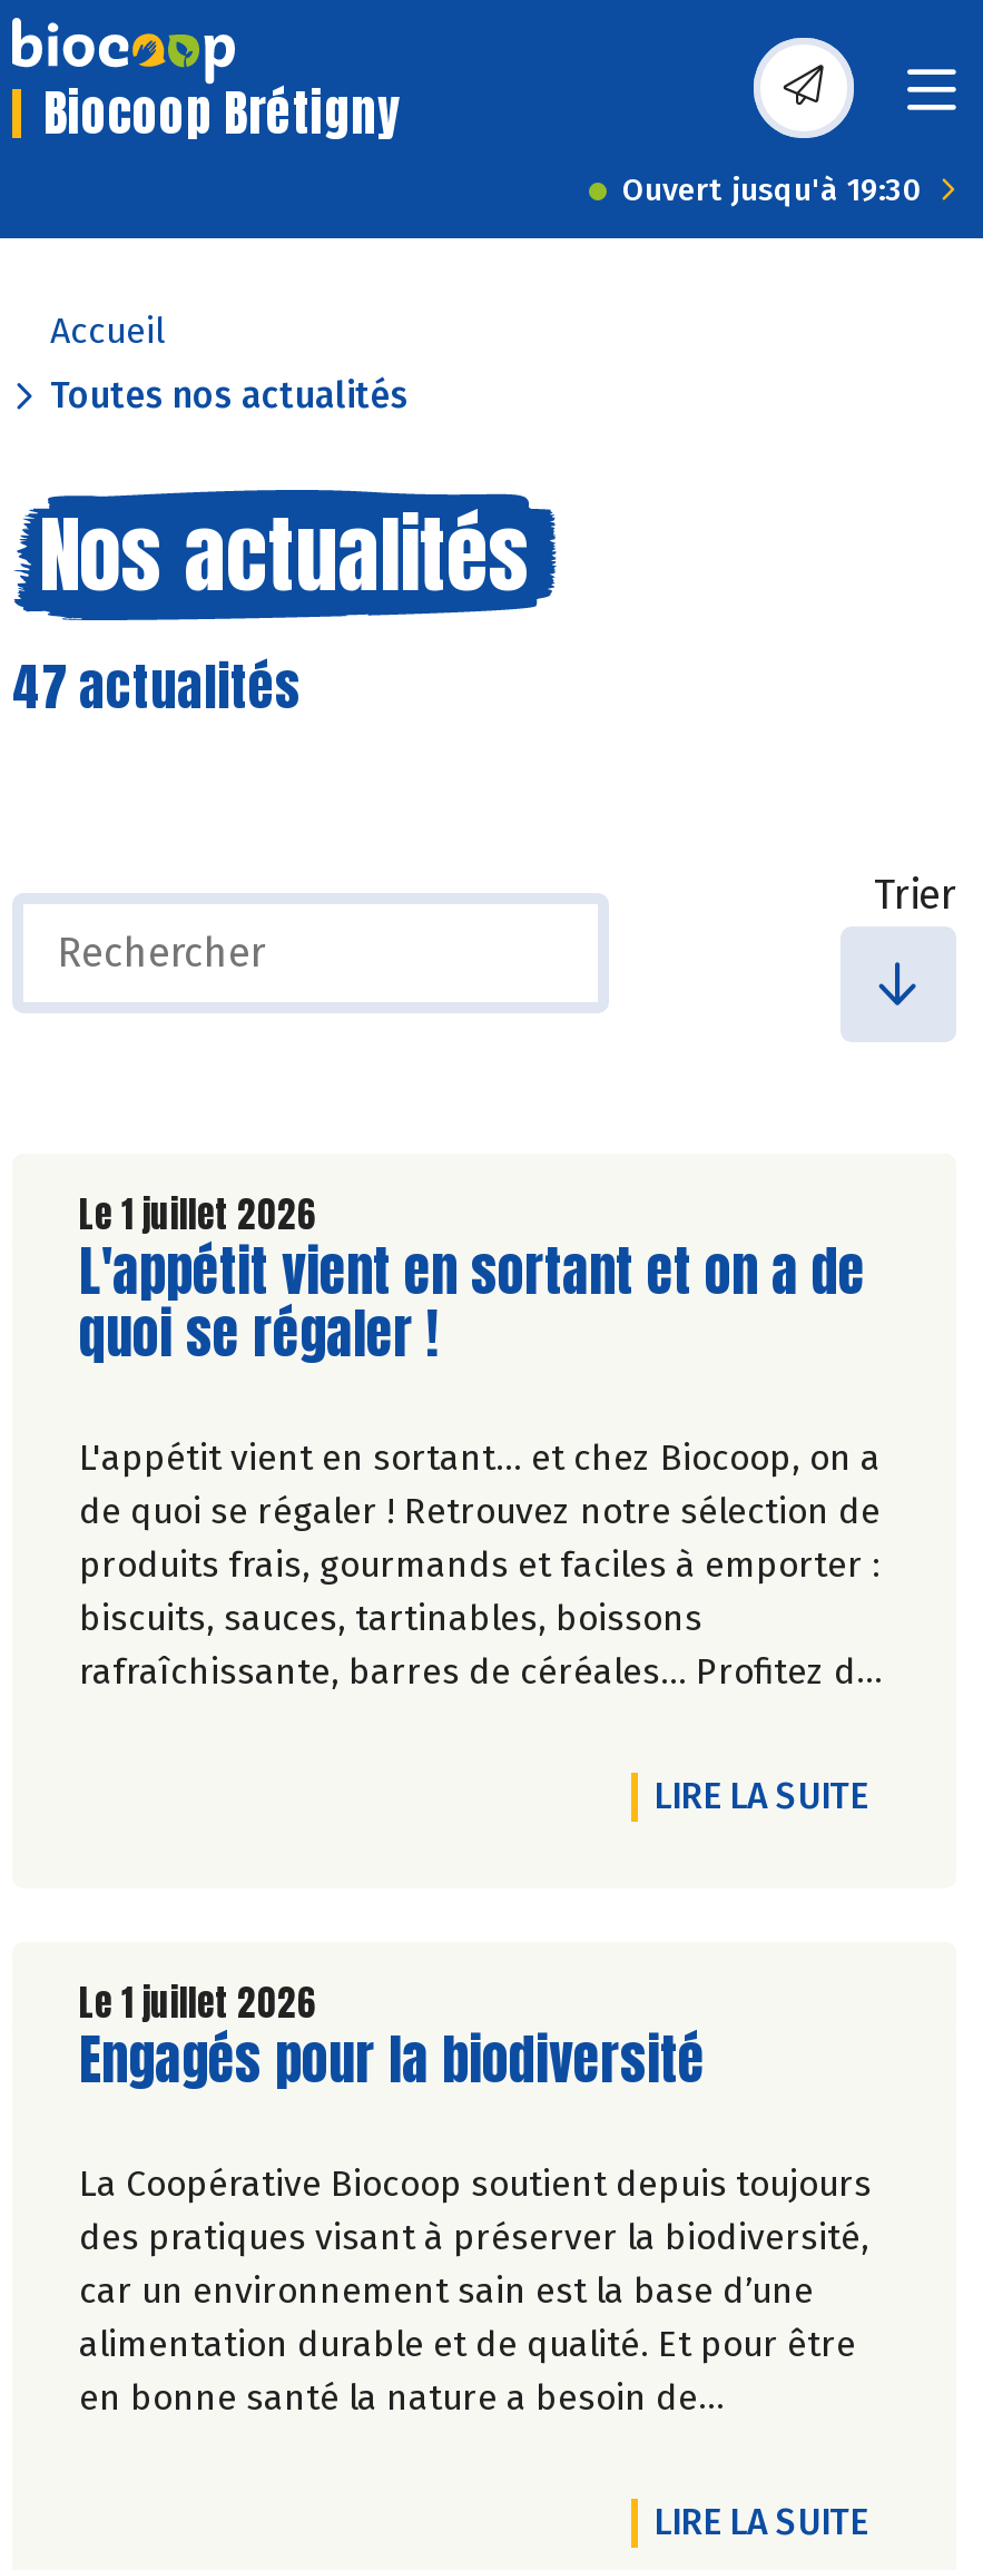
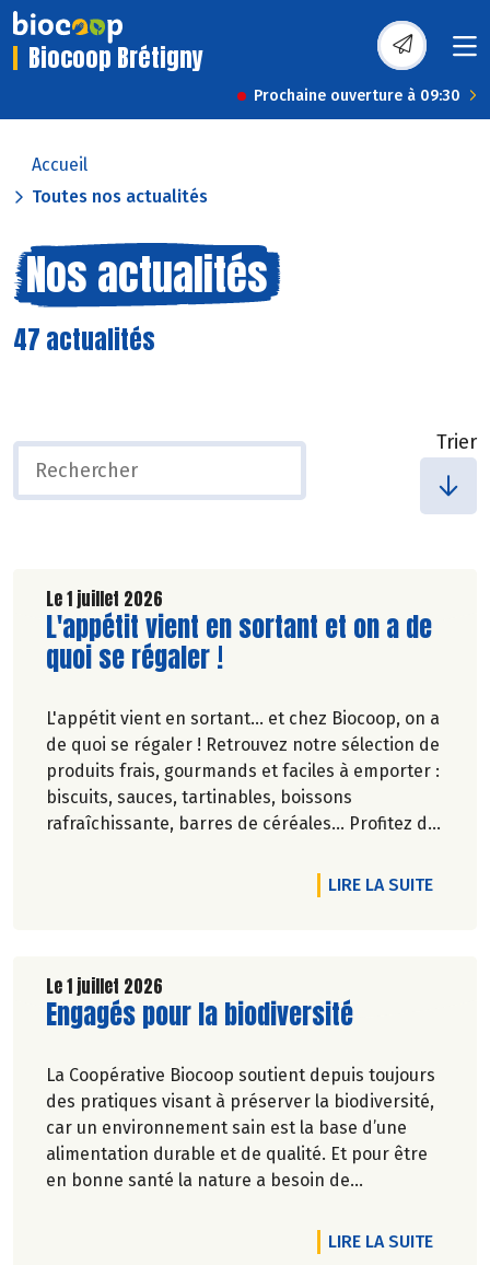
[622,171,923,209] Ouvert jusqu'à 19:30 -> [254,86,460,105] Prochaine ouverture à 09:30

